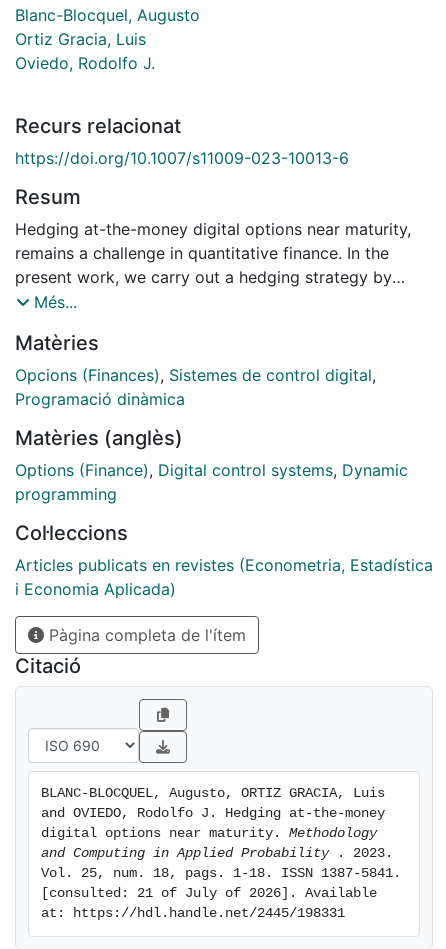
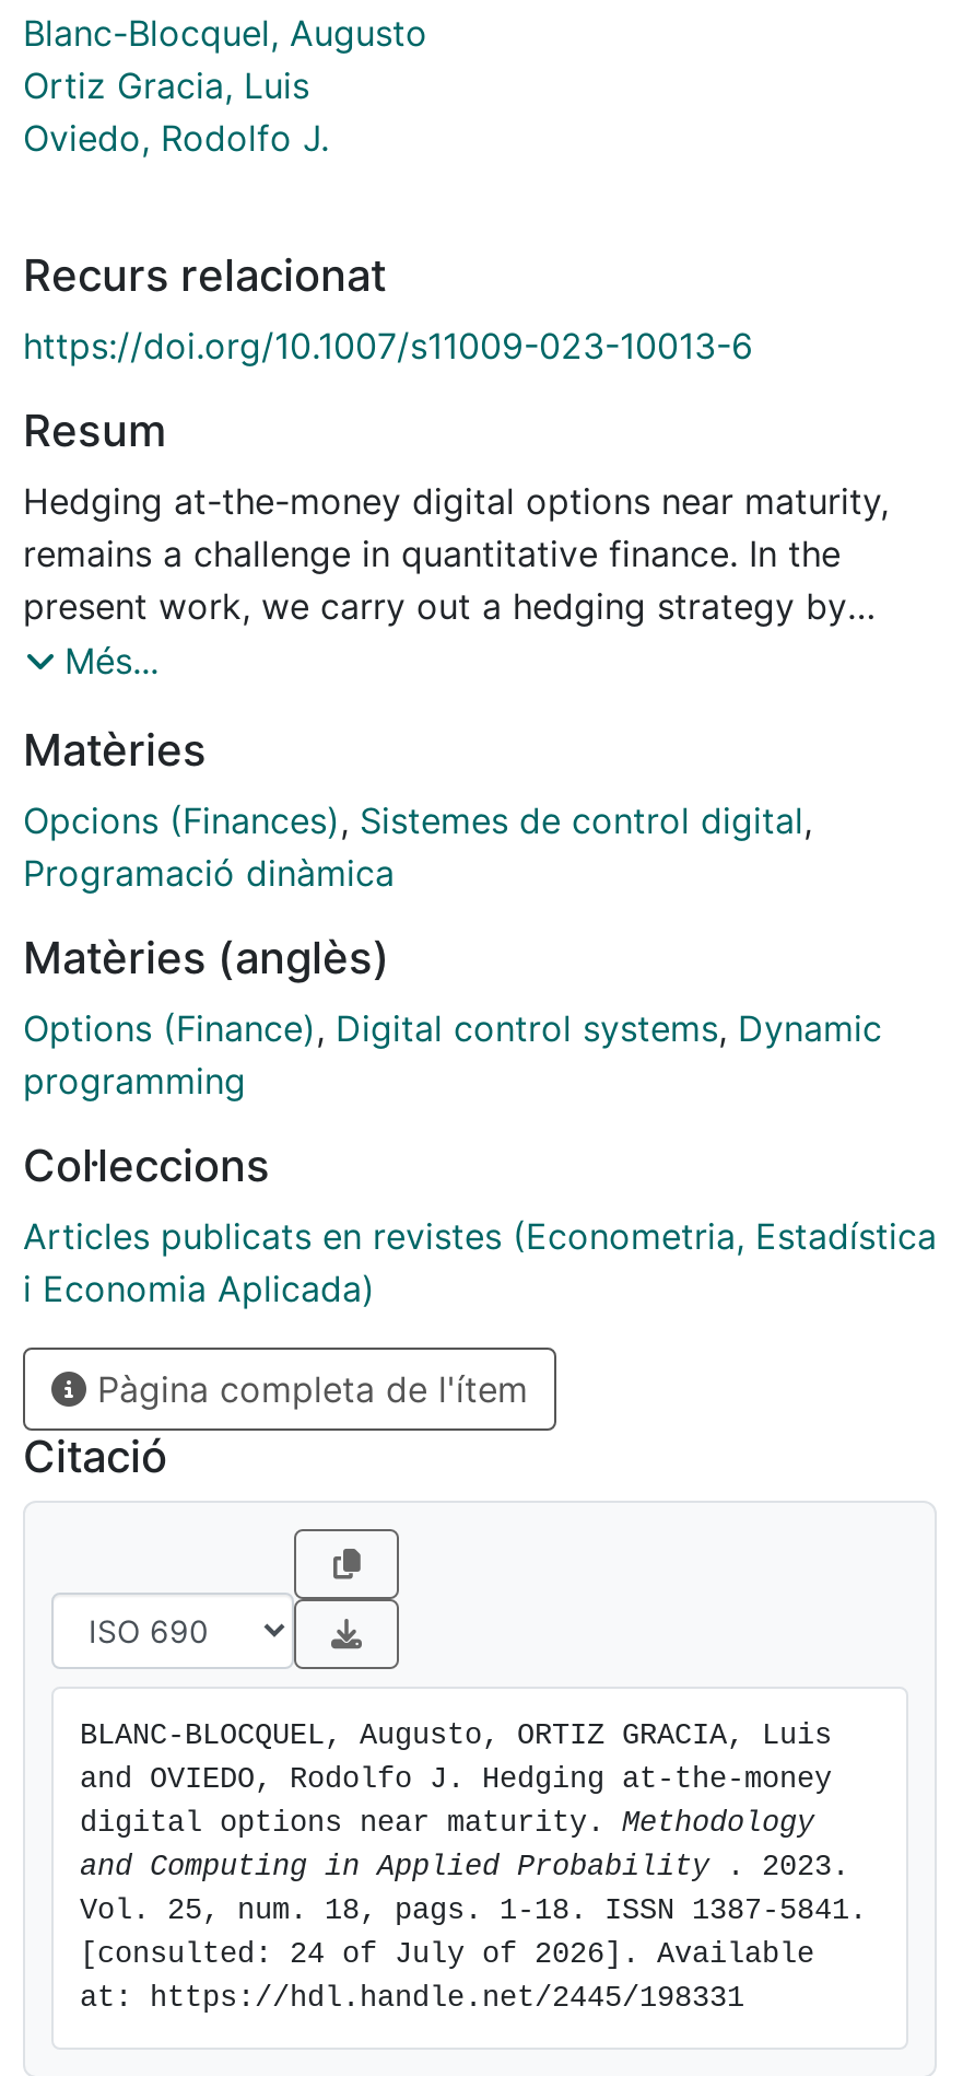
[41,886,377,901] [consulted: 21 of July of 2026]. Available -> [80,1939,814,1972] [consulted: 24 of July of 2026]. Available

